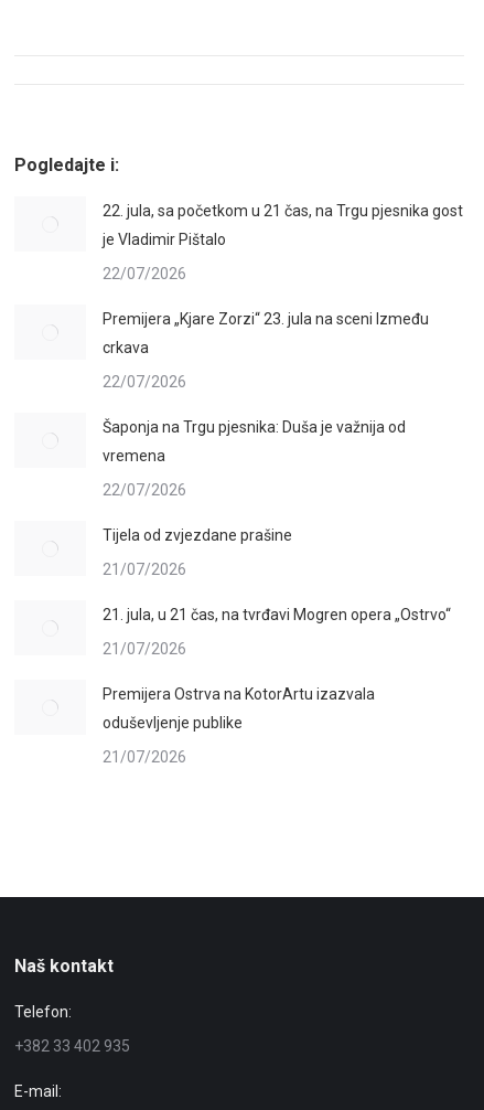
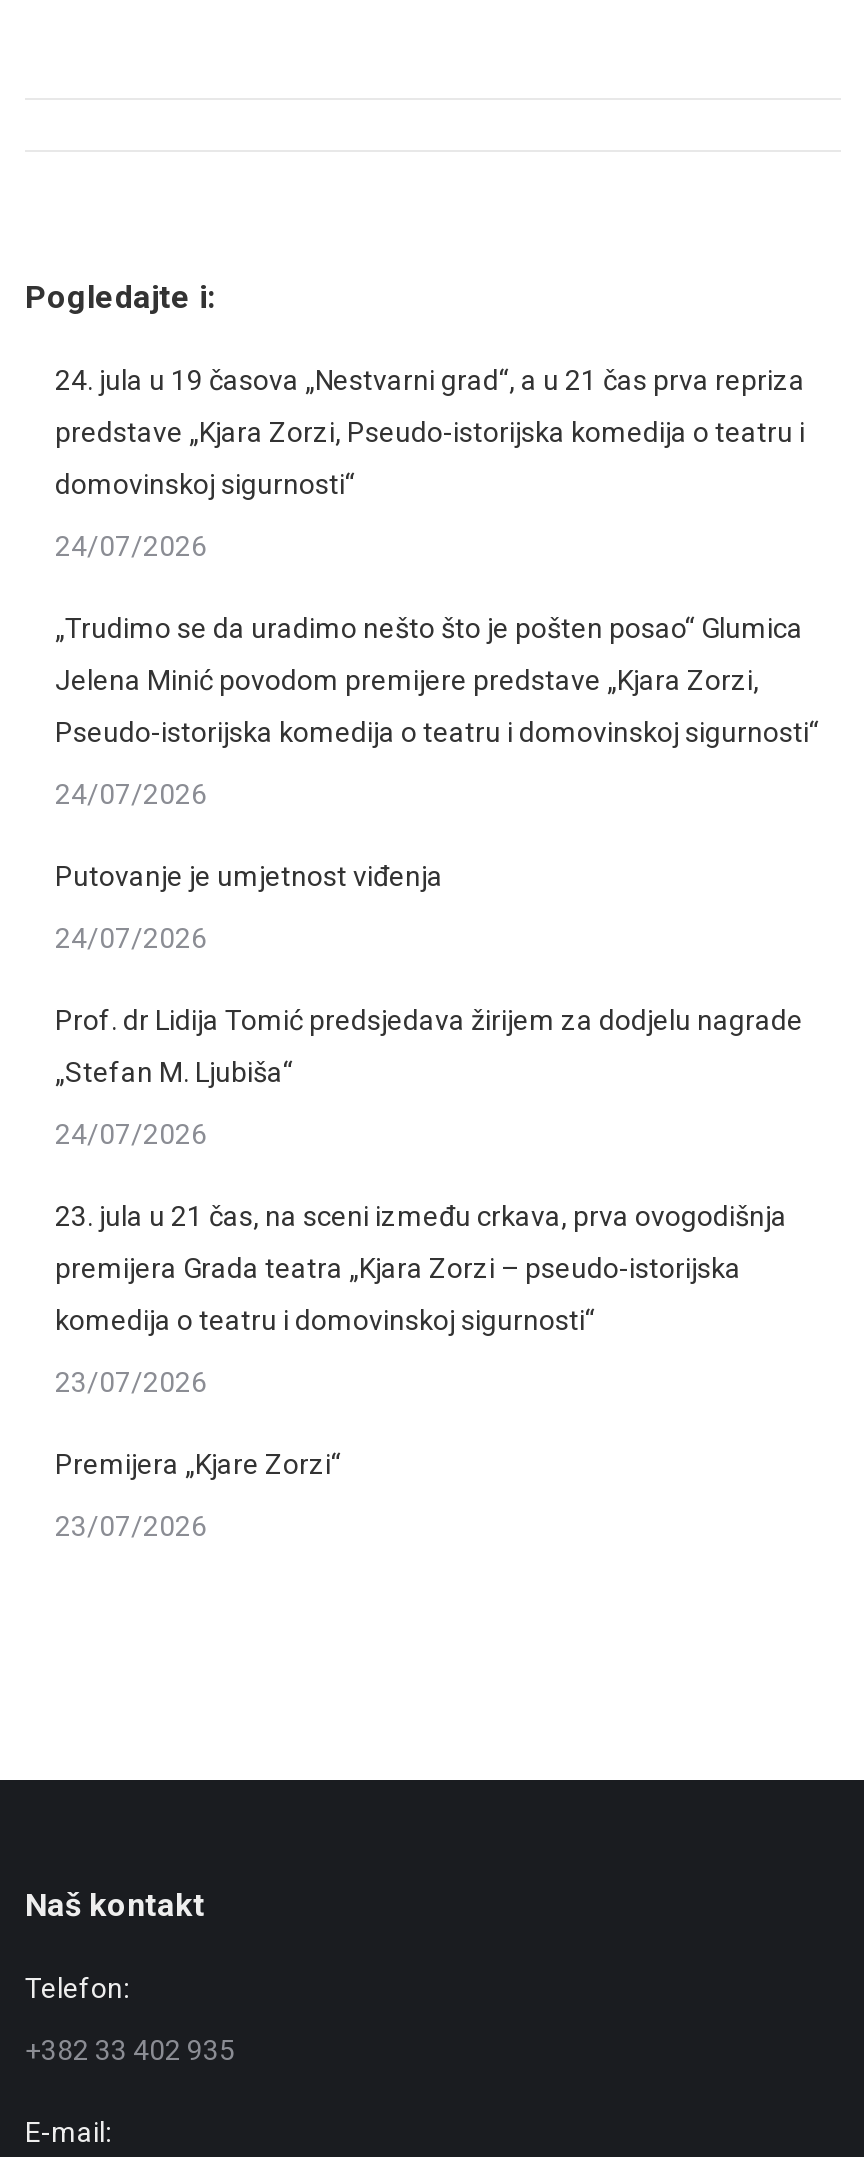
[103,202,463,766] 22. jula, sa početkom u 21 čas, na Trgu pjesnika gost | je Vladimir Pištalo | 22/07/2026 | Premijera „Kjare Zorzi“ 23. jula na sceni Između | crkava | 22/07/2026 | Šaponja na Trgu pjesnika: Duša je važnija od | vremena | 22/07/2026 | Tijela od zvjezdane prašine | 21/07/2026 | 21. jula, u 21 čas, na tvrđavi Mogren opera „Ostrvo“ | 21/07/2026 | Premijera Ostrva na KotorArtu izazvala | oduševljenje publike | 21/07/2026 -> [55,364,819,1542] 24. jula u 19 časova „Nestvarni grad“, a u 21 čas prva repriza | predstave „Kjara Zorzi, Pseudo-istorijska komedija o teatru i | domovinskoj sigurnosti“ | 24/07/2026 | „Trudimo se da uradimo nešto što je pošten posao“ Glumica | Jelena Minić povodom premijere predstave „Kjara Zorzi, | Pseudo-istorijska komedija o teatru i domovinskoj sigurnosti“ | 24/07/2026 | Putovanje je umjetnost viđenja | 24/07/2026 | Prof. dr Lidija Tomić predsjedava žirijem za dodjelu nagrade | „Stefan M. Ljubiša“ | 24/07/2026 | 23. jula u 21 čas, na sceni između crkava, prva ovogodišnja | premijera Grada teatra „Kjara Zorzi – pseudo-istorijska | komedija o teatru i domovinskoj sigurnosti“ | 23/07/2026 | Premijera „Kjare Zorzi“ | 23/07/2026

